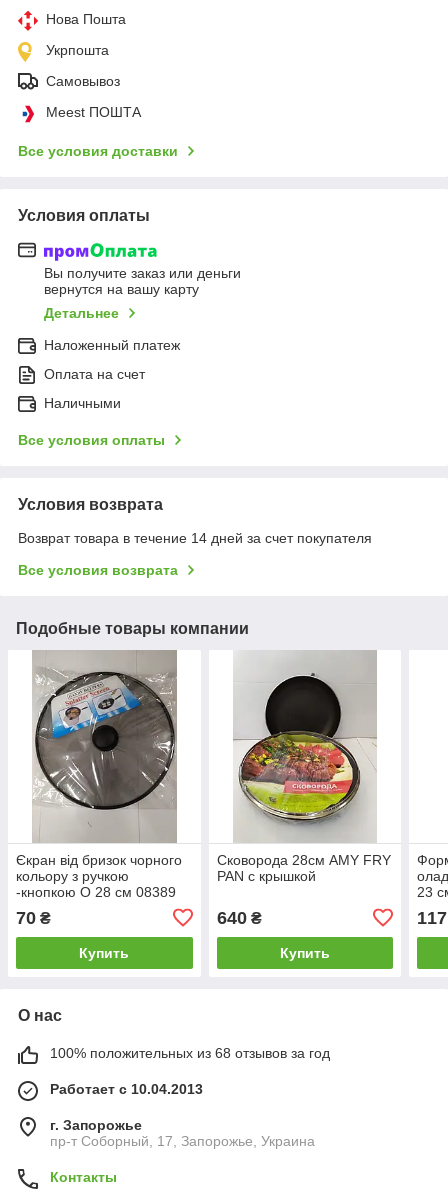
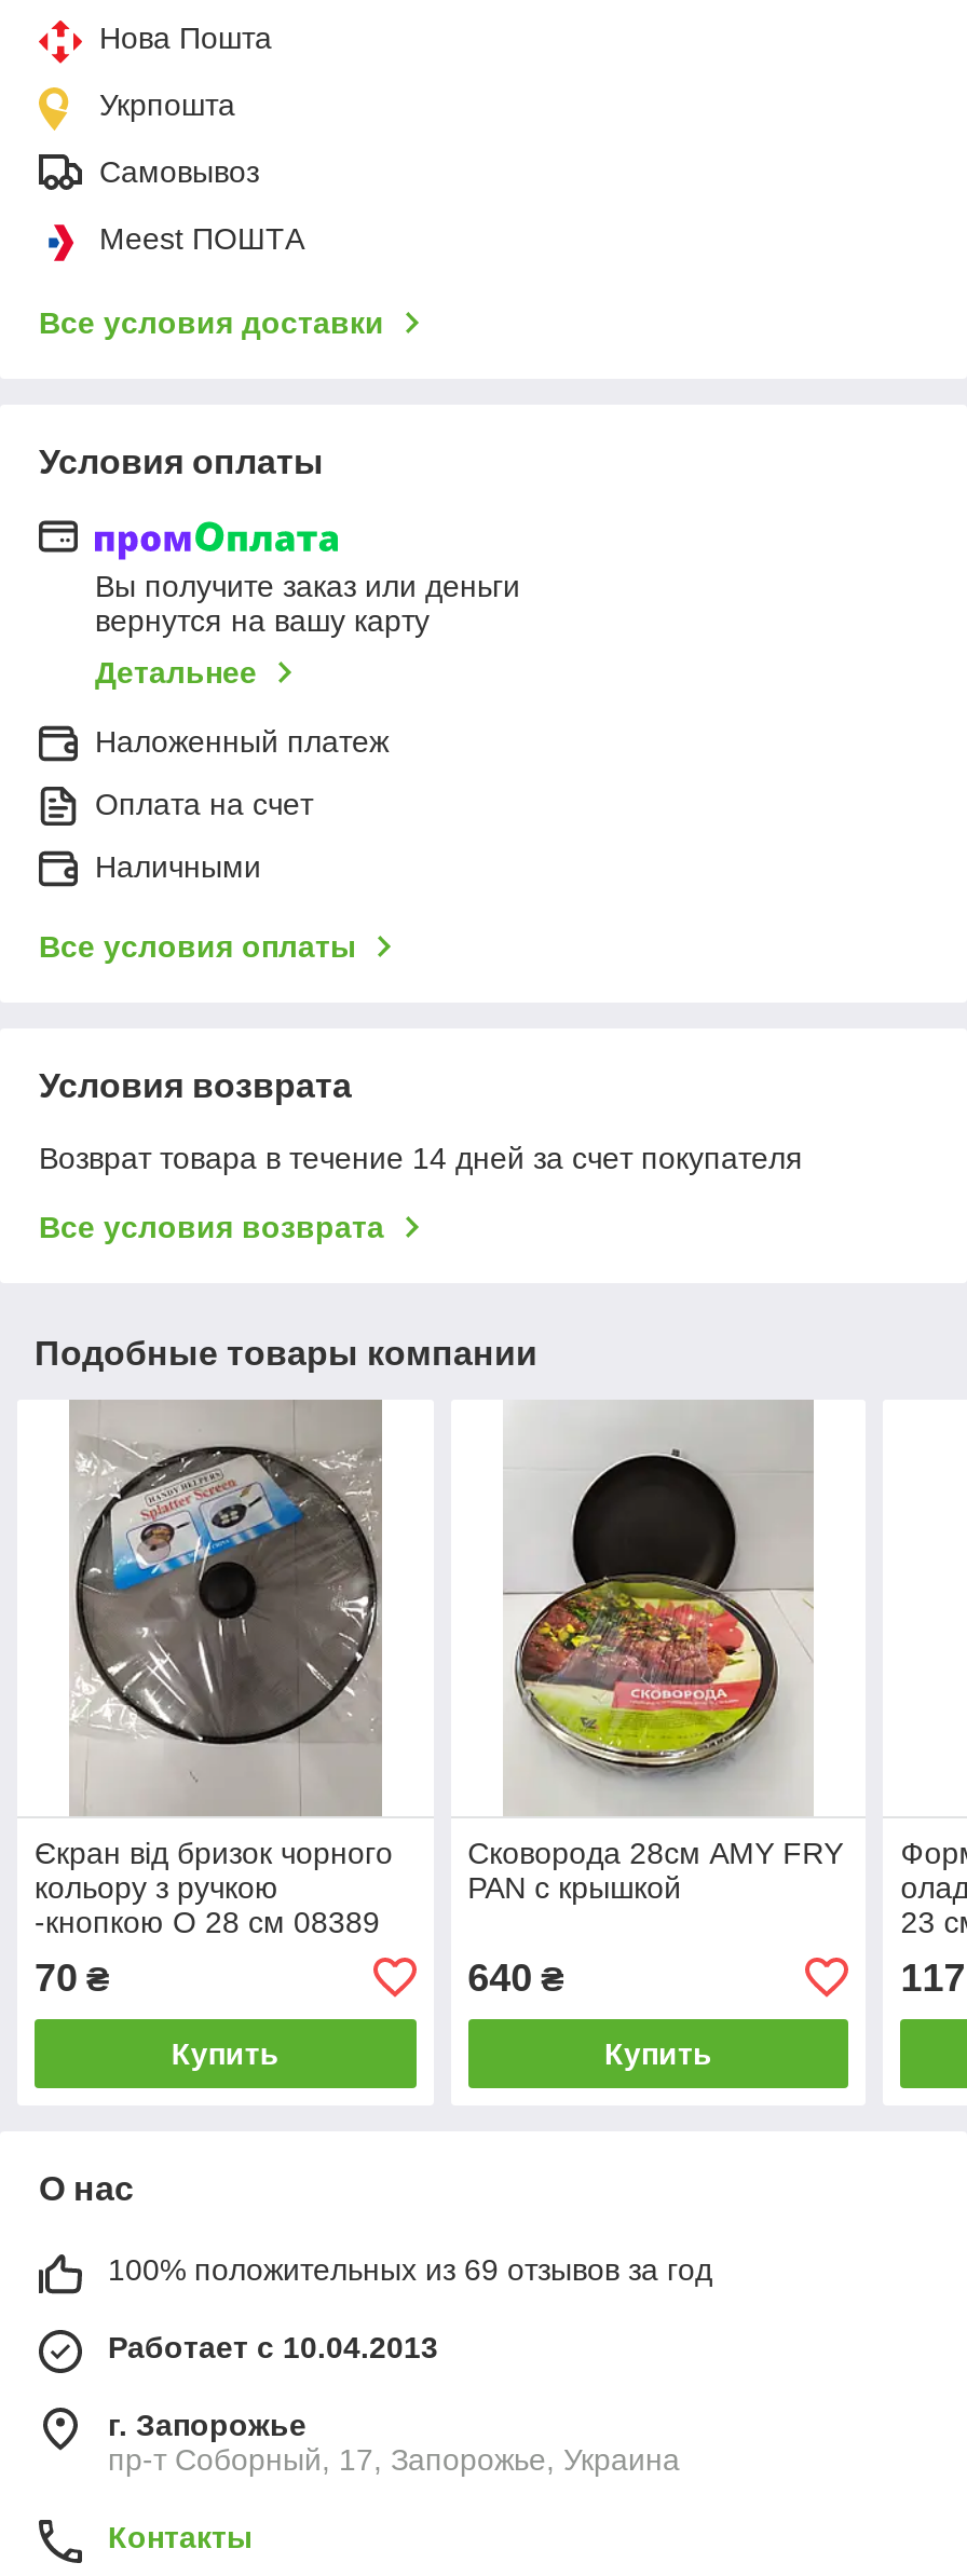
[50,1045,330,1061] 100% положительных из 68 отзывов за год -> [108,2252,712,2286] 100% положительных из 69 отзывов за год

